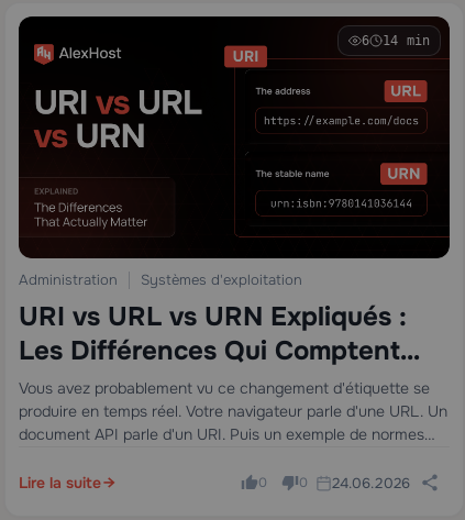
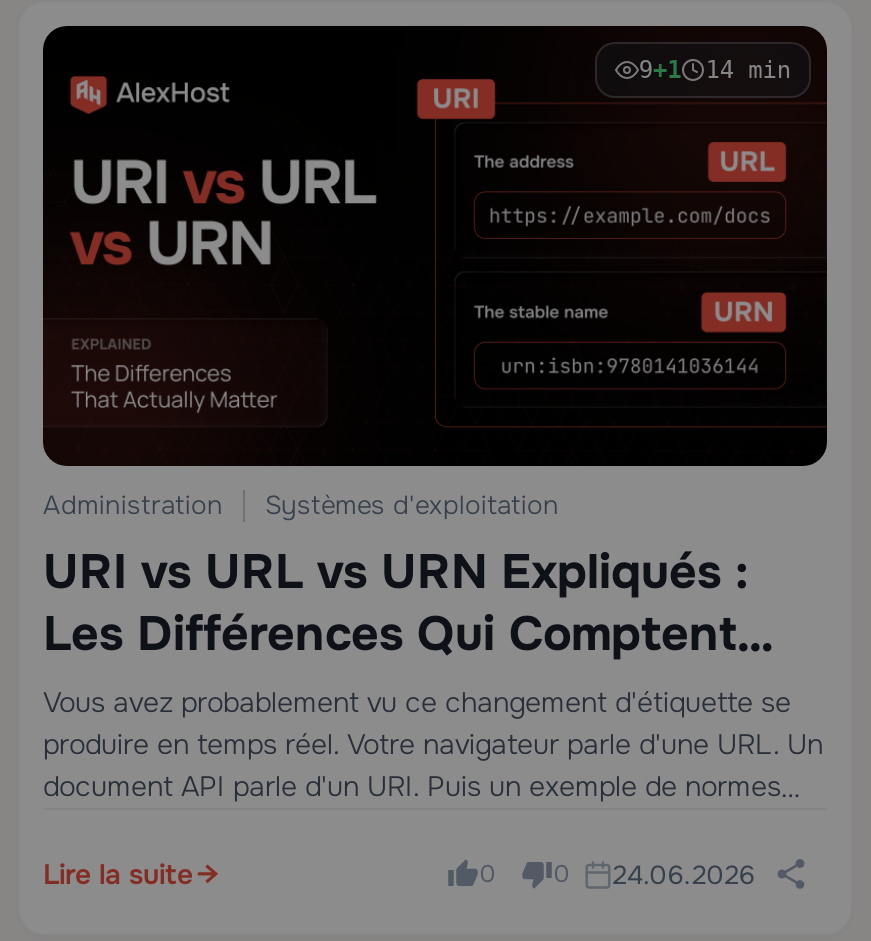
[362,33,430,48] 6 14 min -> [639,56,791,84] 9+1 14 min

